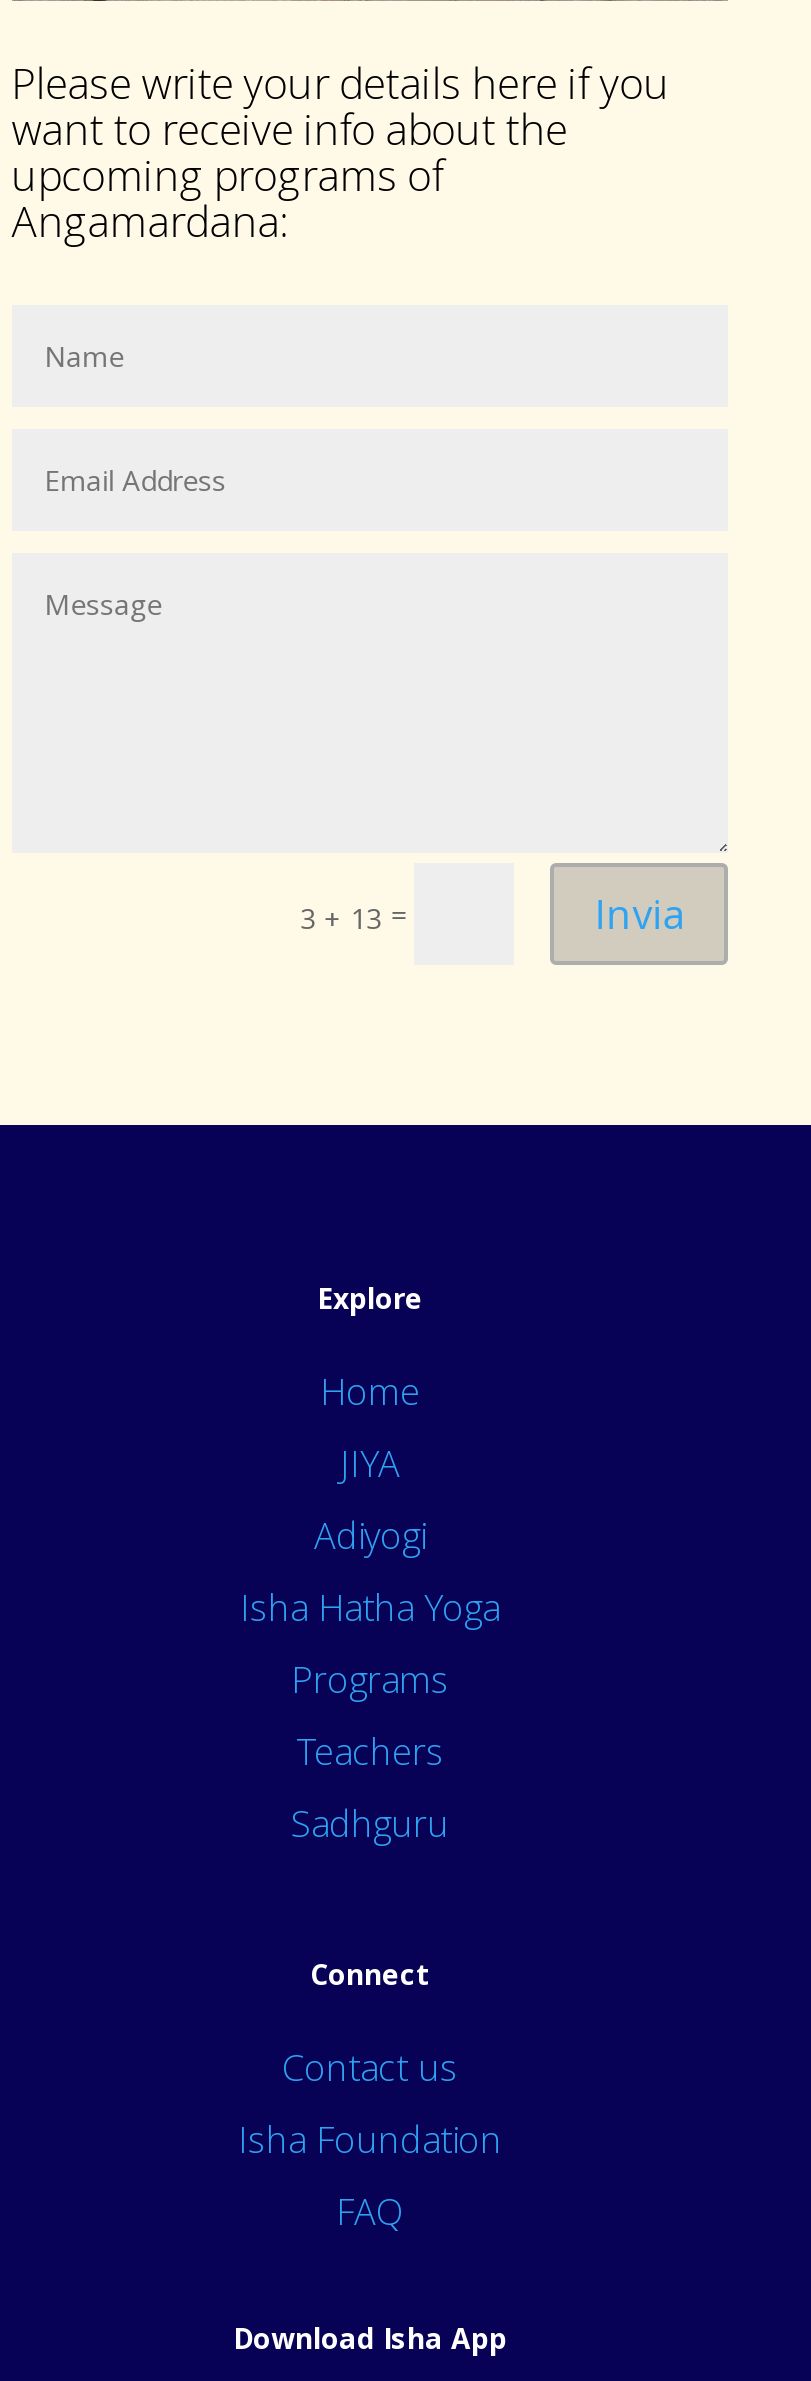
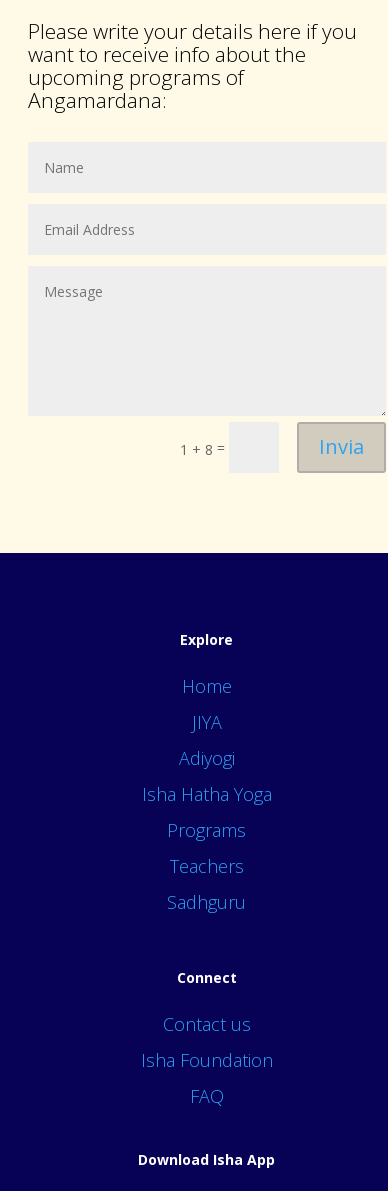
[300,896,414,937] 3 + 13 = -> [180,438,229,459] 1 + 8 =

